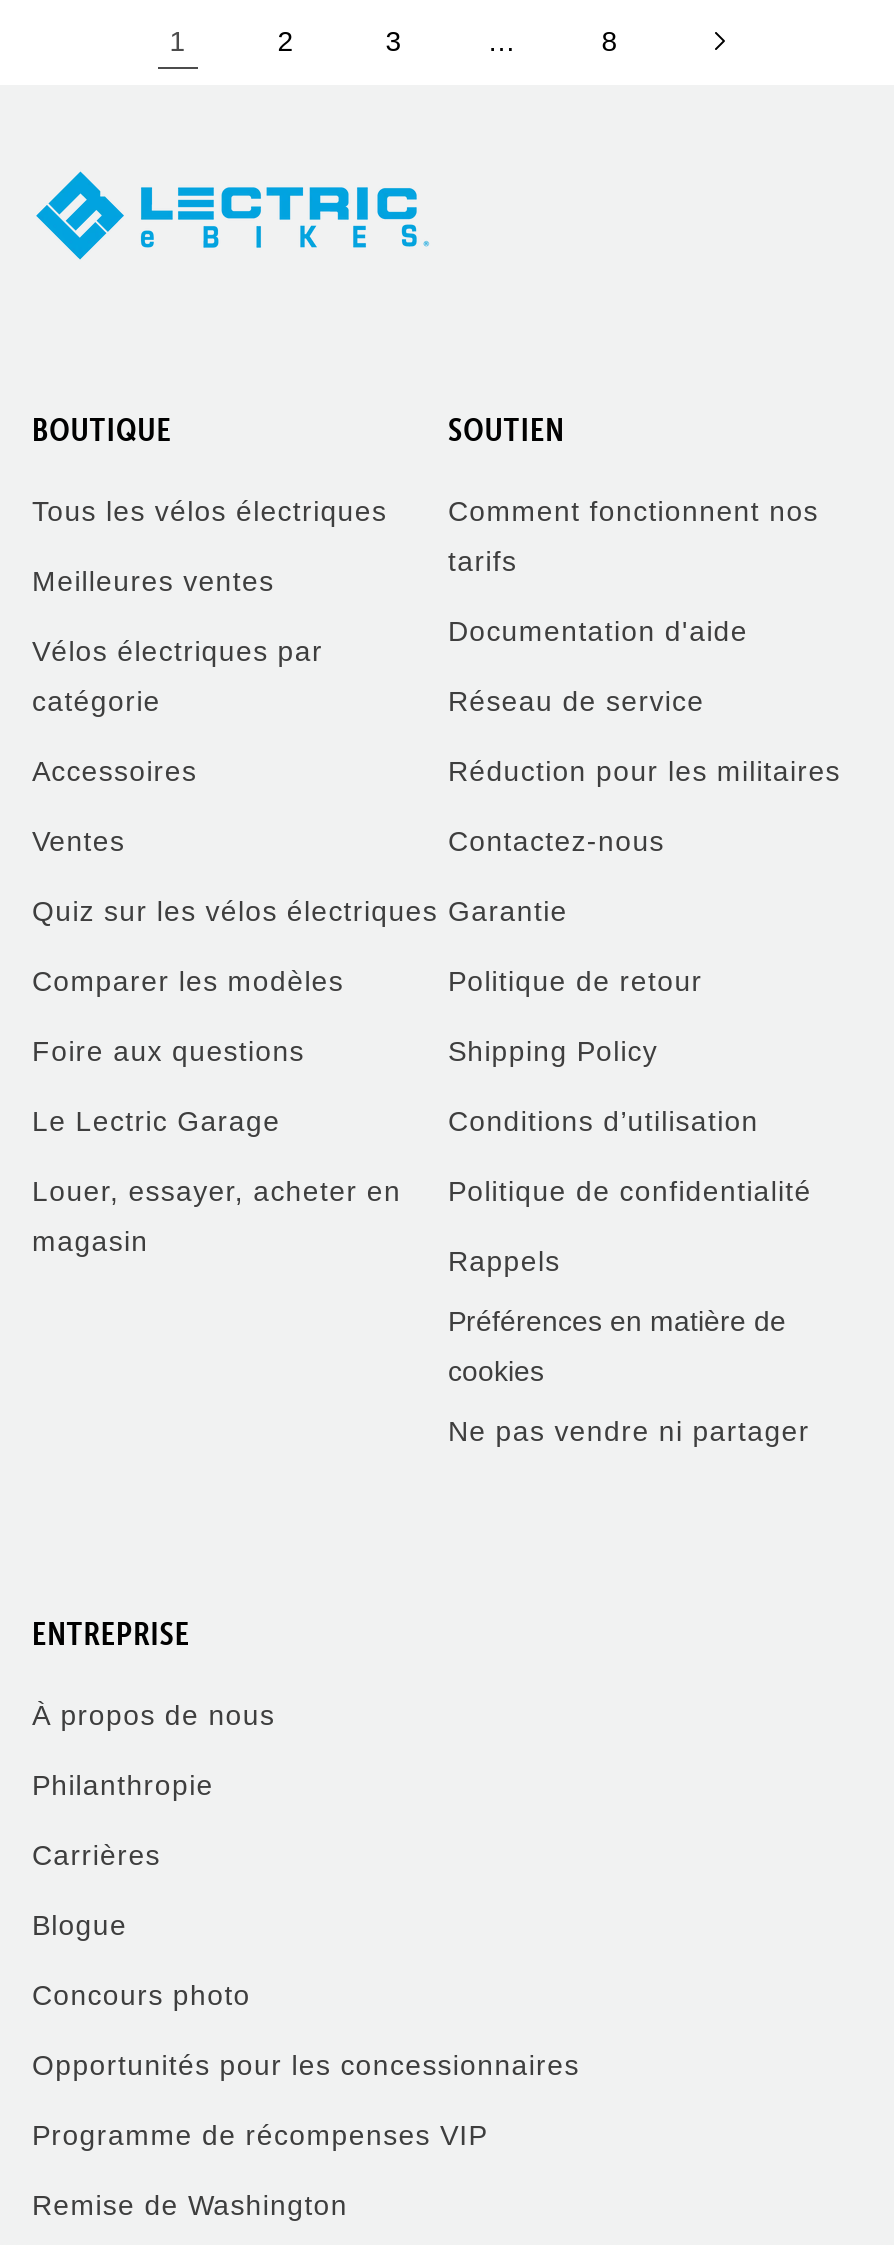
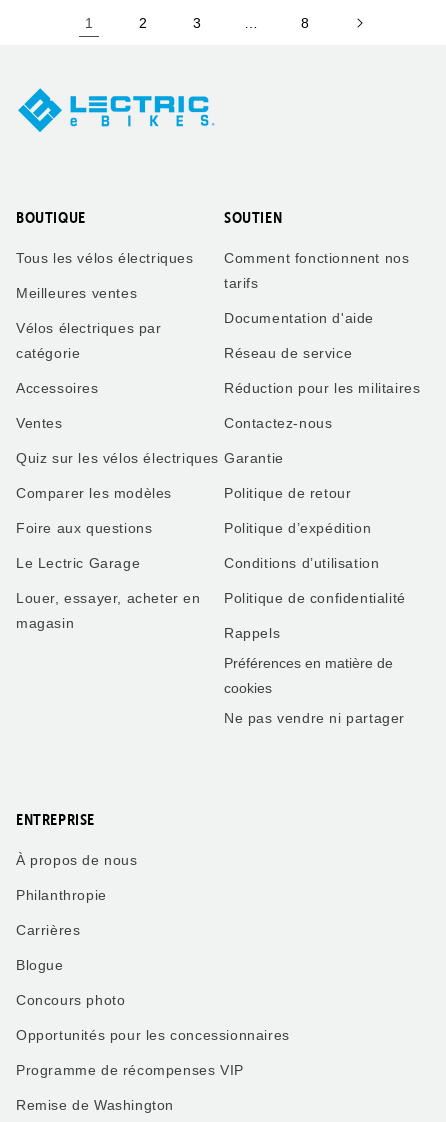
[448,1035,658,1067] Shipping Policy -> [224,520,371,536] Politique d’expédition

